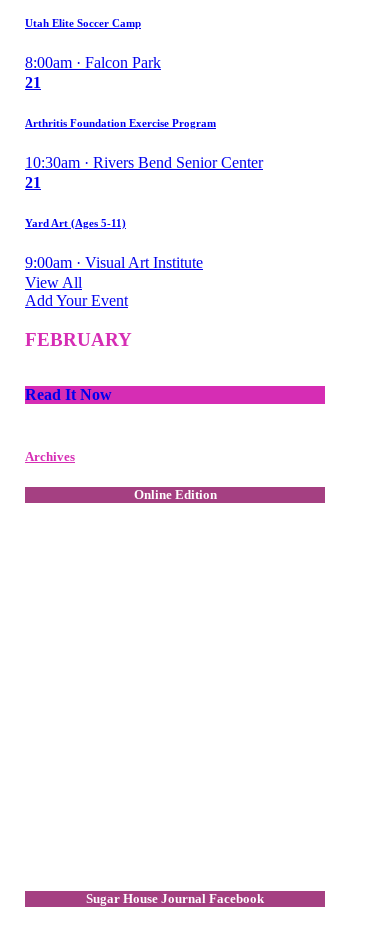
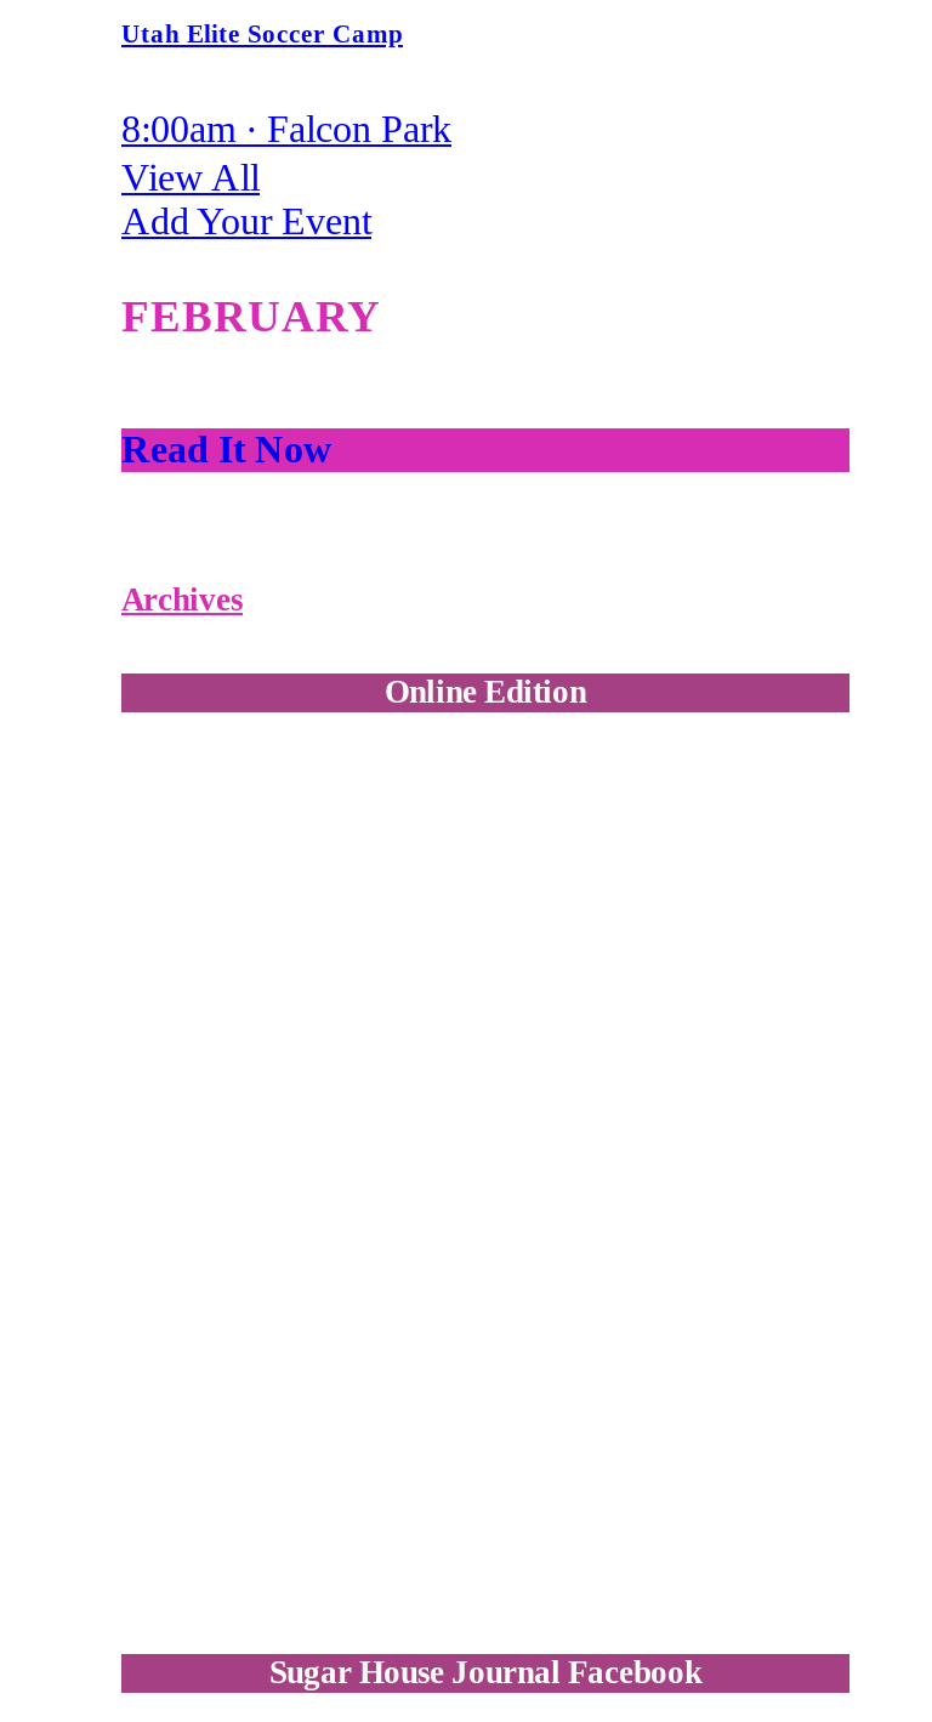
[25,74,263,271] 21 | Arthritis Foundation Exercise Program | 10:30am · Rivers Bend Senior Center | 21 | Yard Art (Ages 5-11) | 9:00am · Visual Art Institute -> none

